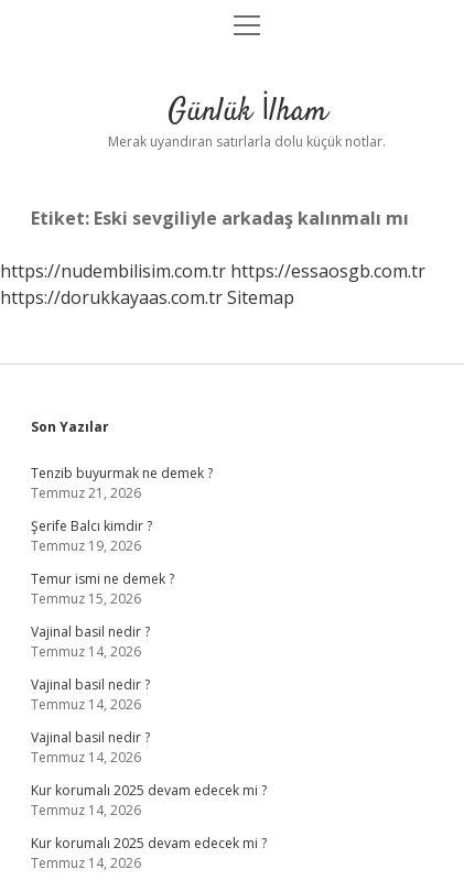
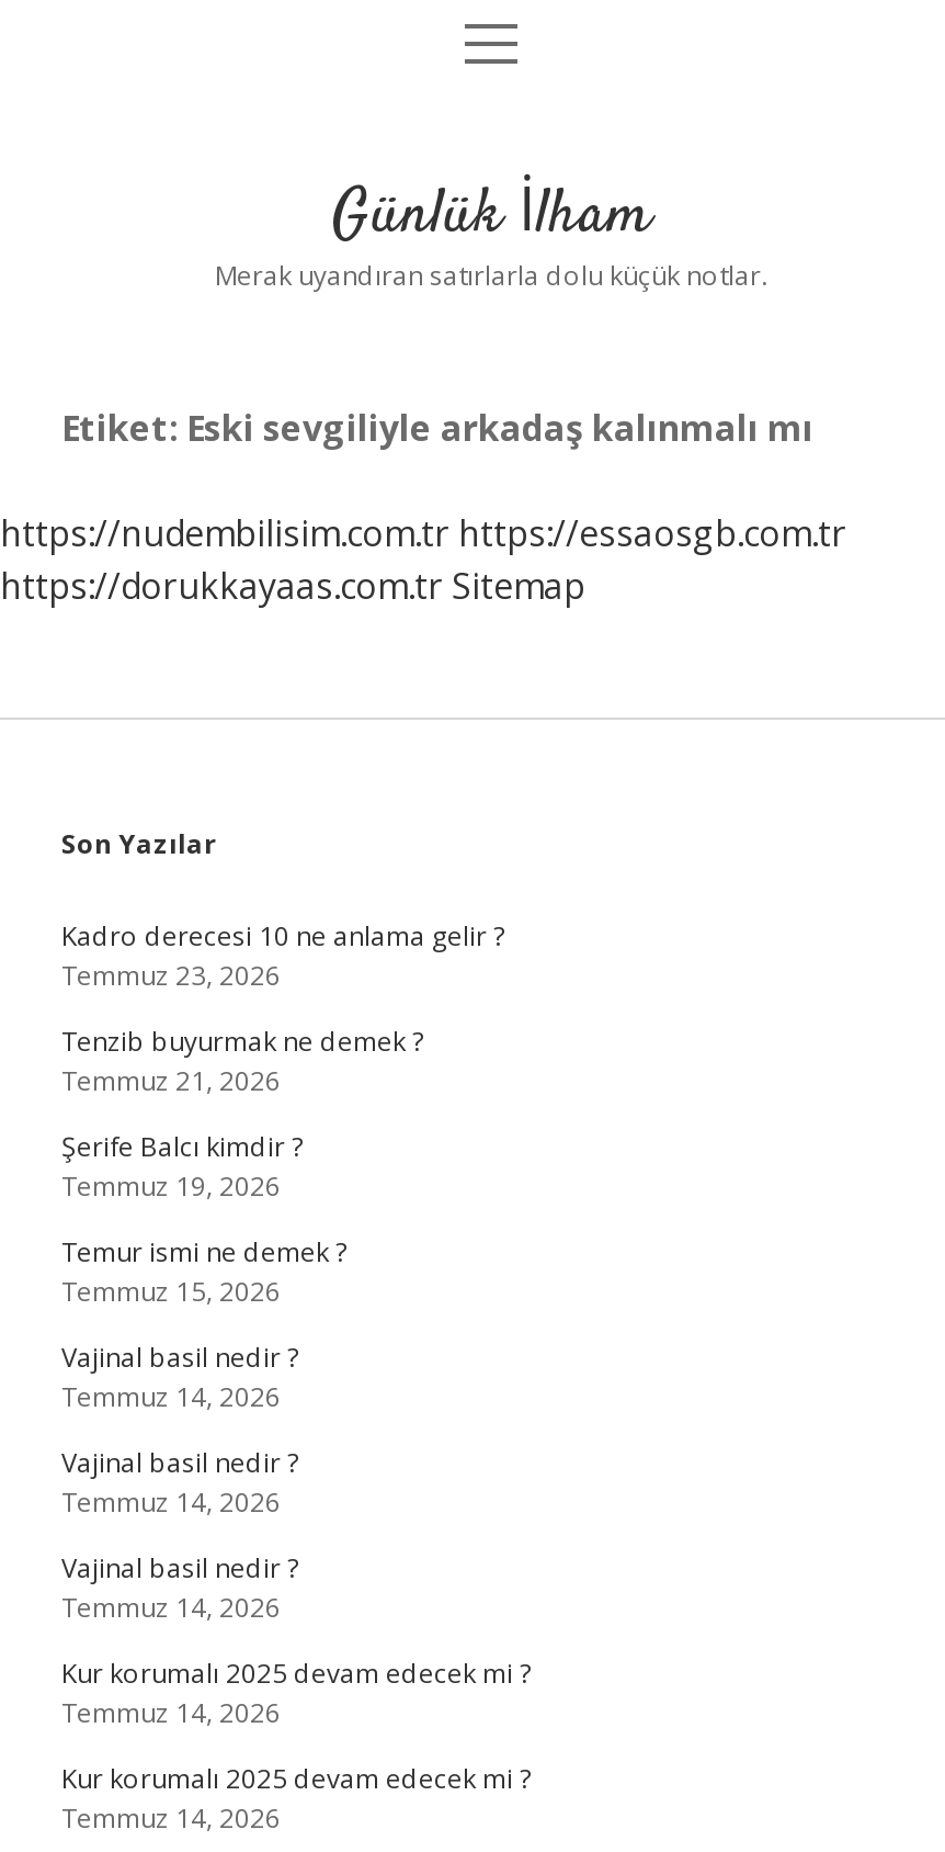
none -> [61,917,504,994] Kadro derecesi 10 ne anlama gelir ? | Temmuz 23, 2026

